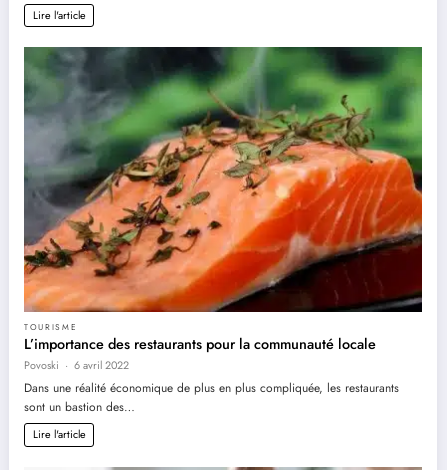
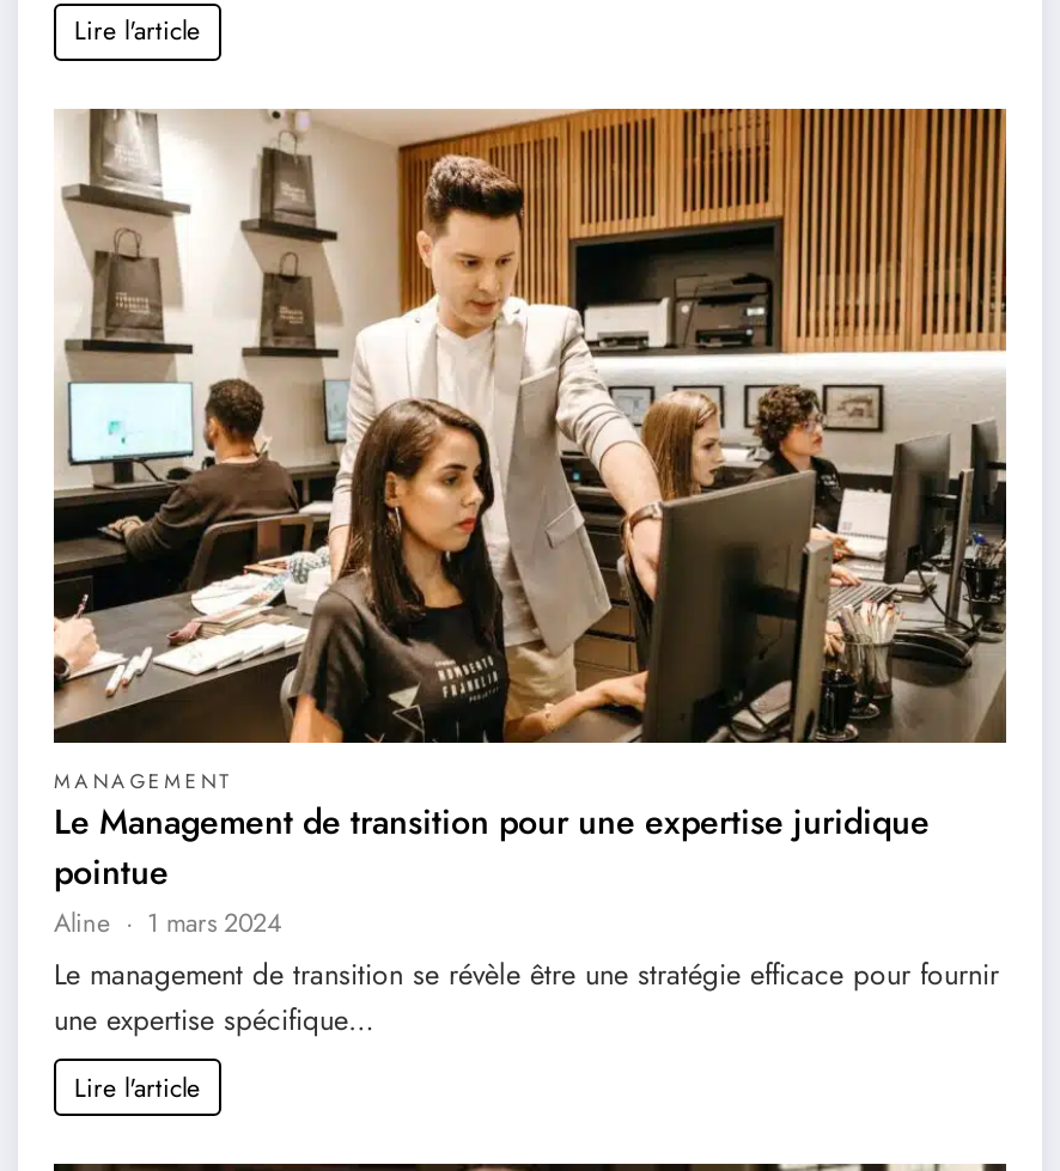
[23,46,423,416] [image] | TOURISME | L’importance des restaurants pour la communauté locale | Povoski | 6 avril 2022 | Dans une réalité économique de plus en plus compliquée, les restaurants | sont un bastion des… -> [51,108,1009,1043] [image] | MANAGEMENT | Le Management de transition pour une expertise juridique | pointue | Aline | 1 mars 2024 | Le management de transition se révèle être une stratégie efficace pour fournir | une expertise spécifique…

